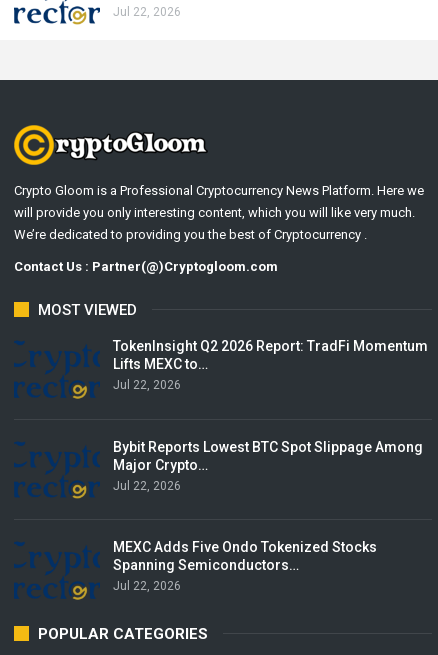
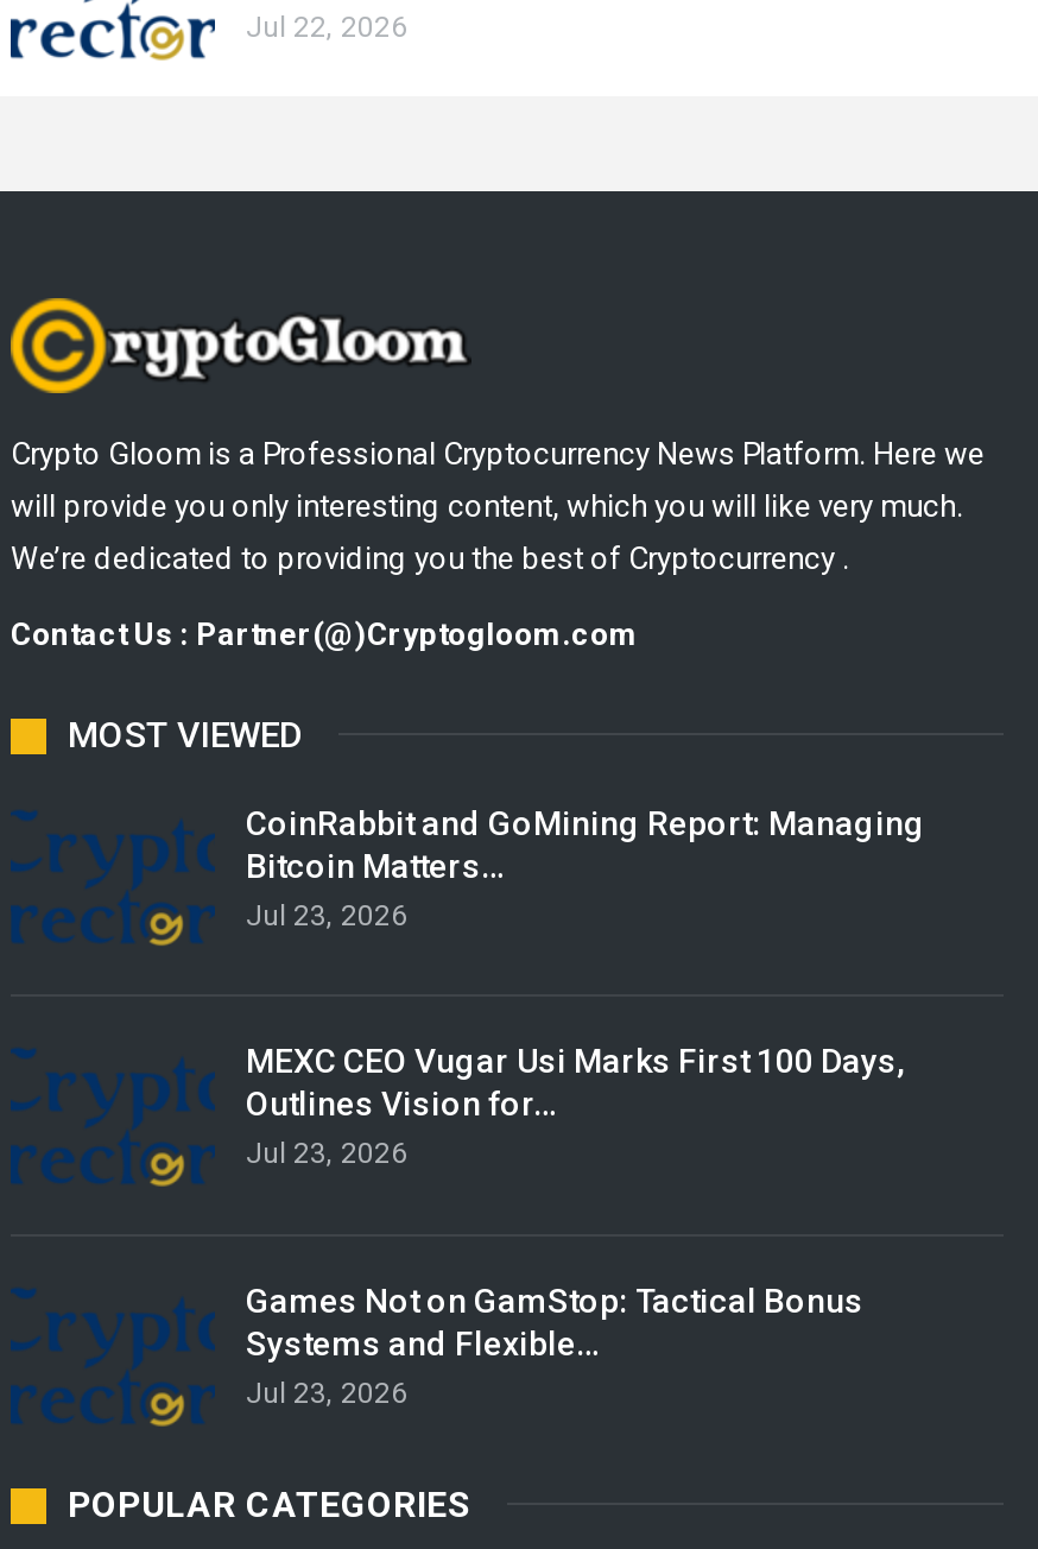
[113,338,428,392] TokenInsight Q2 2026 Report: TradFi Momentum | Lifts MEXC to… | Jul 22, 2026 -> [246,803,925,932] CoinRabbit and GoMining Report: Managing | Bitcoin Matters… | Jul 23, 2026
[113,439,423,493] Bybit Reports Lowest BTC Spot Slippage Among | Major Crypto… | Jul 22, 2026 -> [246,1042,904,1171] MEXC CEO Vugar Usi Marks First 100 Days, | Outlines Vision for… | Jul 23, 2026
[113,539,377,593] MEXC Adds Five Ondo Tokenized Stocks | Spanning Semiconductors… | Jul 22, 2026 -> [246,1282,863,1410] Games Not on GamStop: Tactical Bonus | Systems and Flexible… | Jul 23, 2026

